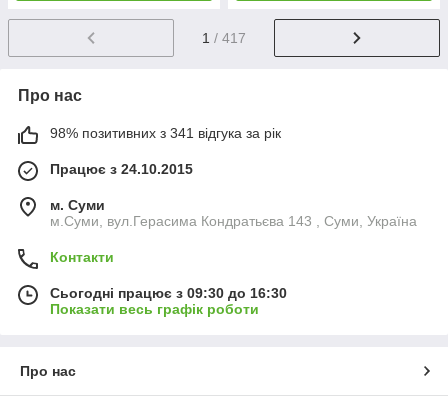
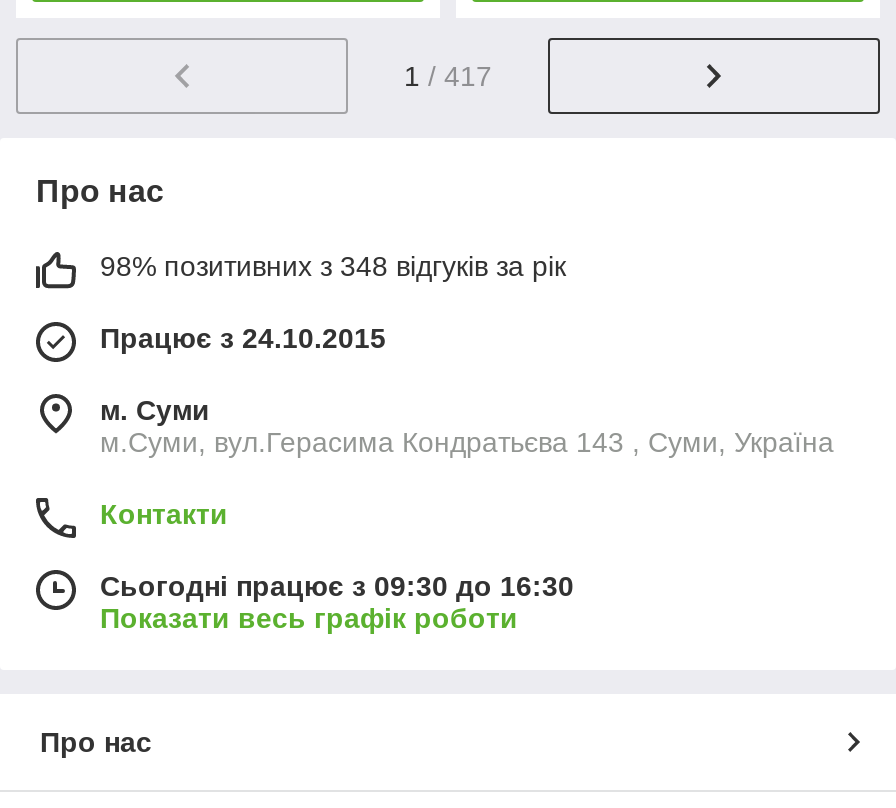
[50,125,281,141] 98% позитивних з 341 відгука за рік -> [100,250,566,282] 98% позитивних з 348 відгуків за рік

